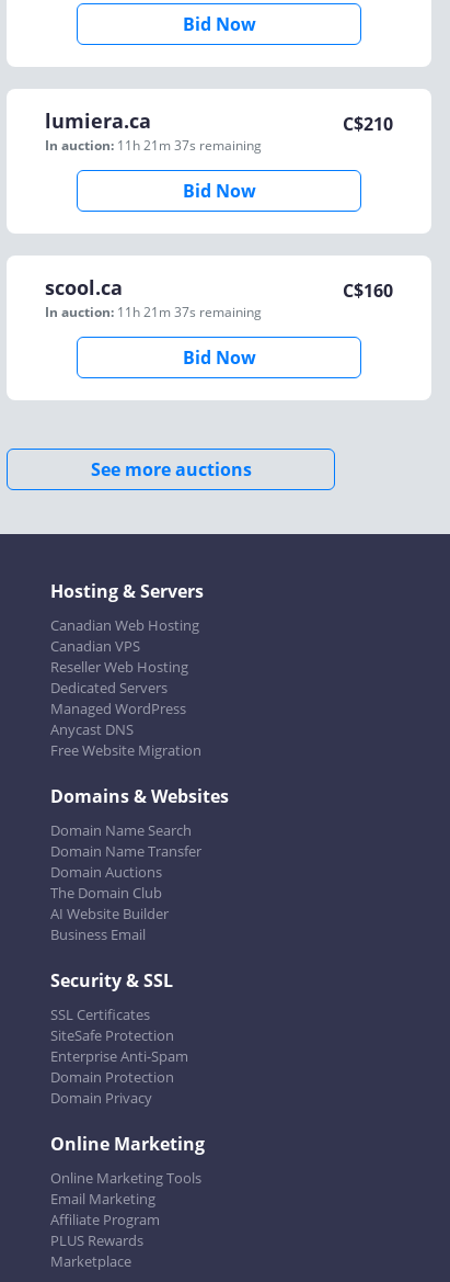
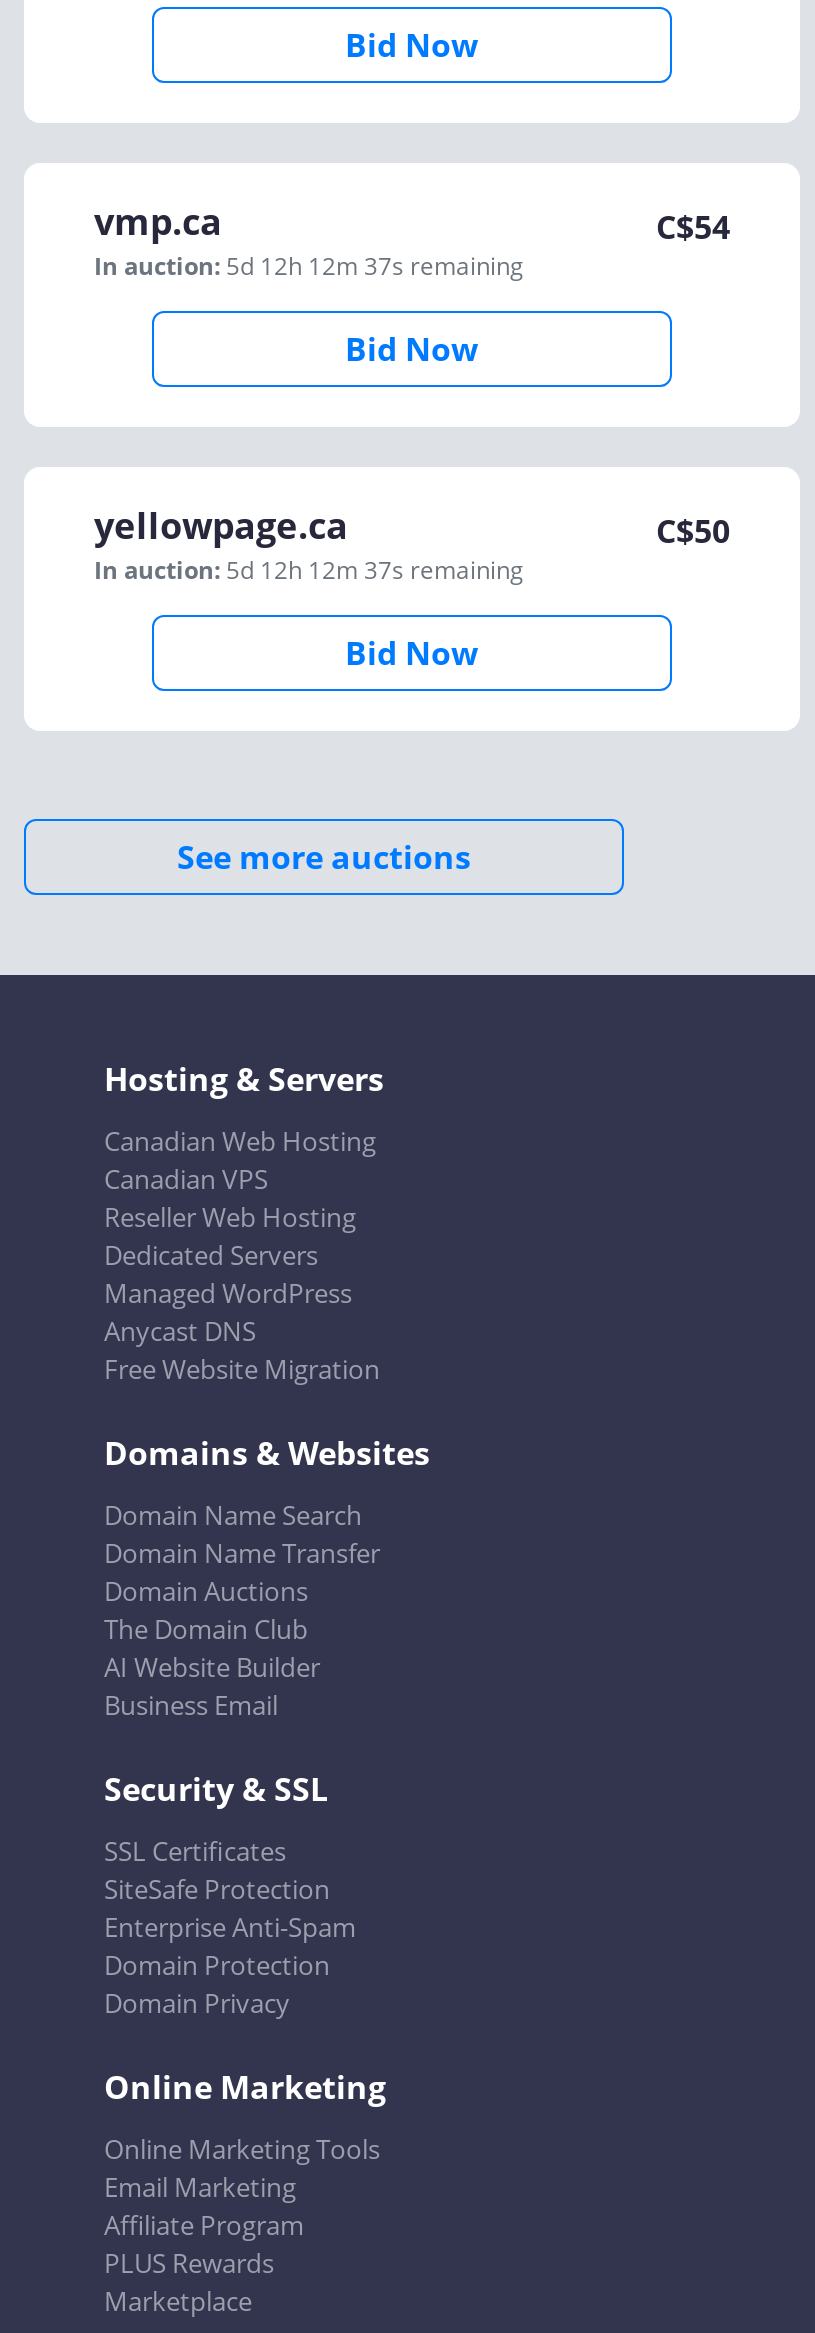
[45,107,262,155] lumiera.ca | In auction: 11h 21m 37s remaining -> [94,197,524,283] vmp.ca | In auction: 5d 12h 12m 37s remaining
[343,112,393,136] C$210 -> [656,205,730,249] C$54
[45,274,262,321] scool.ca | In auction: 11h 21m 37s remaining -> [94,501,524,587] yellowpage.ca | In auction: 5d 12h 12m 37s remaining
[343,279,393,303] C$160 -> [656,509,730,553] C$50

